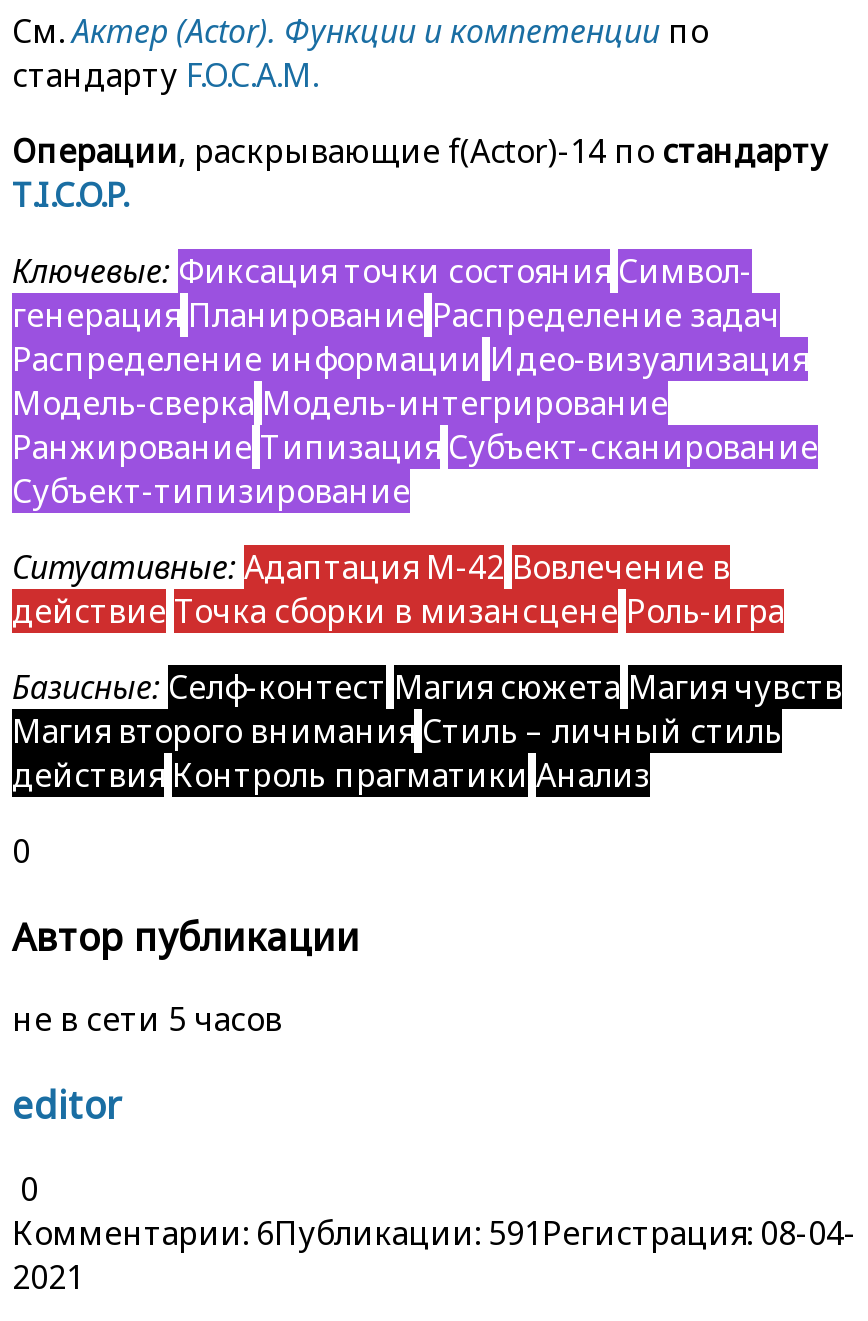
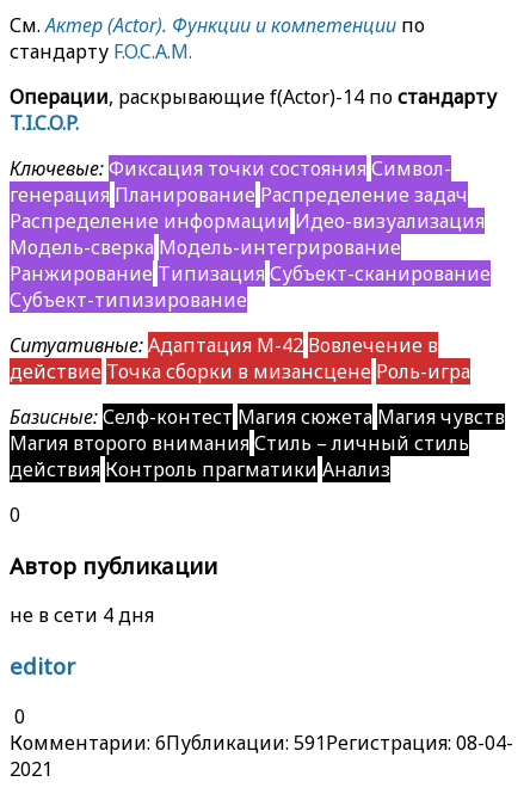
[12,998,282,1042] не в сети 5 часов -> [10,602,154,629] не в сети 4 дня

